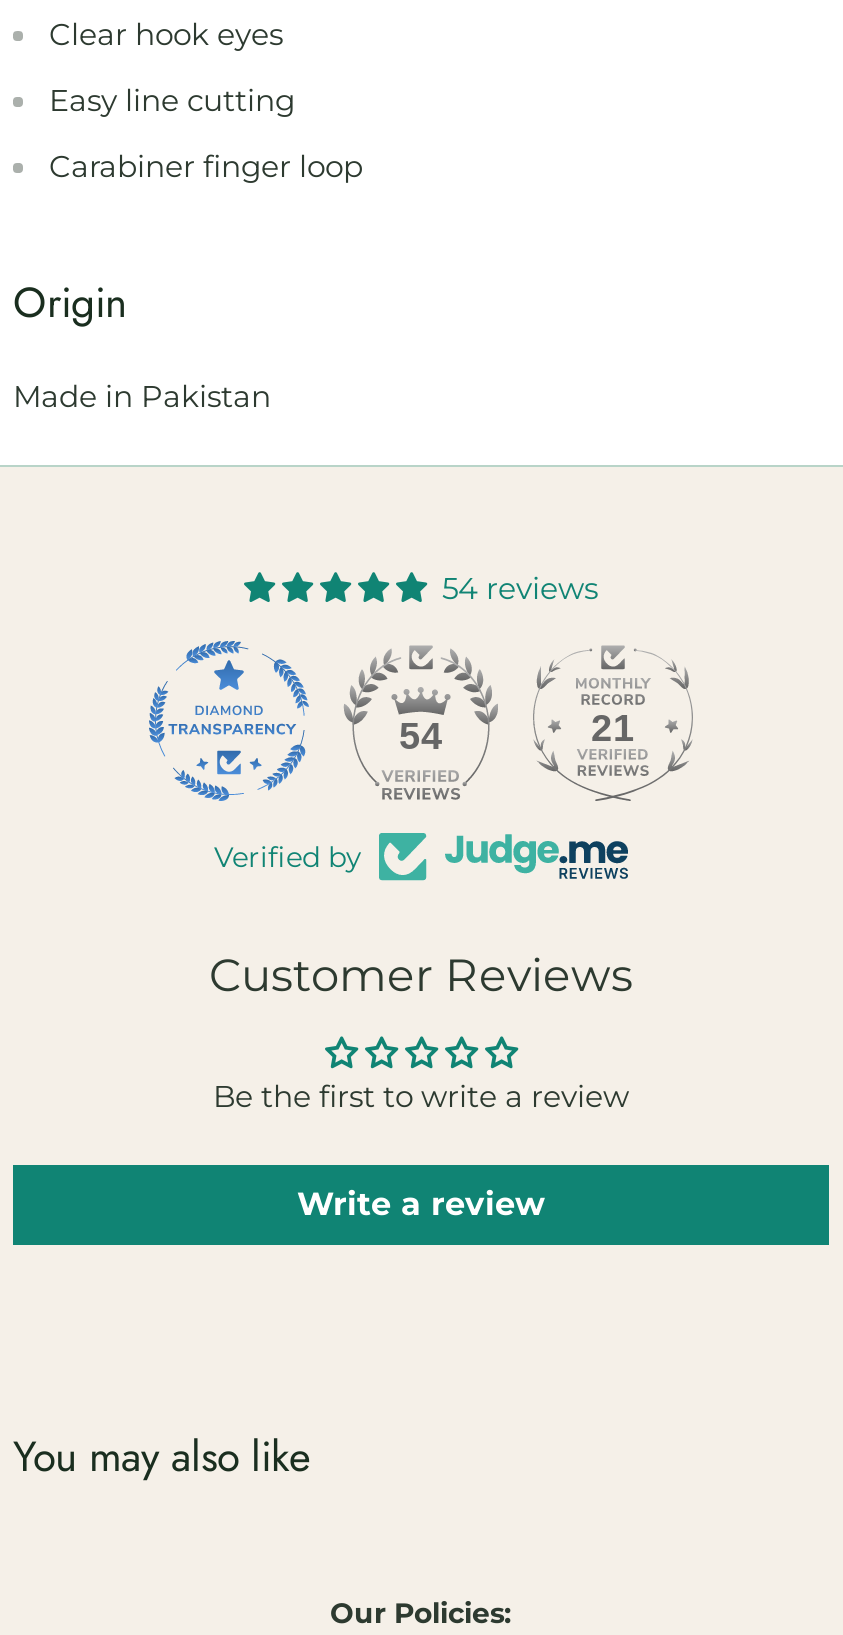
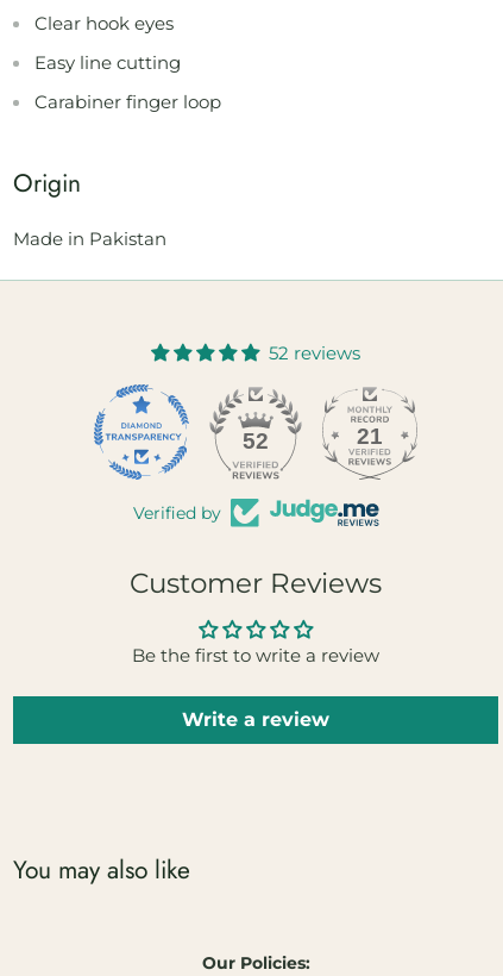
[442,570,598,608] 54 reviews -> [269,342,360,365] 52 reviews
[399,716,443,758] 54 -> [243,429,269,454] 52

